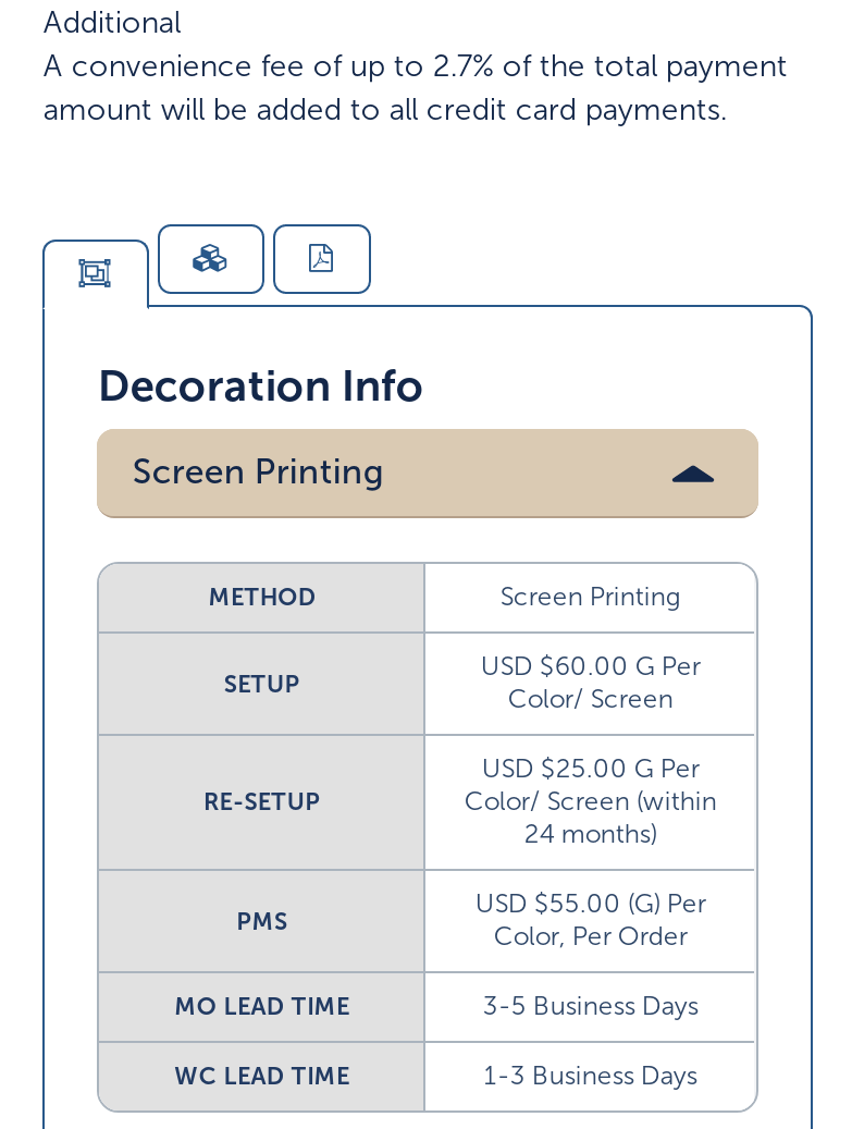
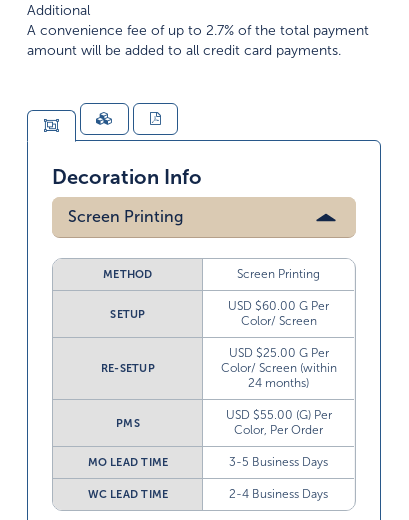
[484,1061,697,1092] 1-3 Business Days -> [229,487,328,501] 2-4 Business Days

